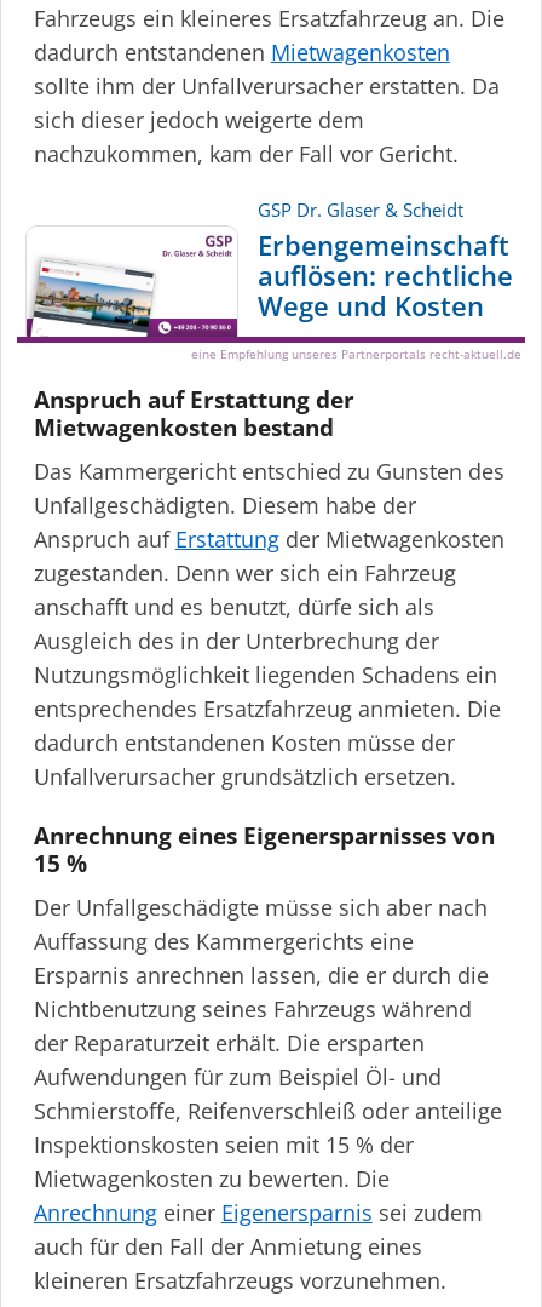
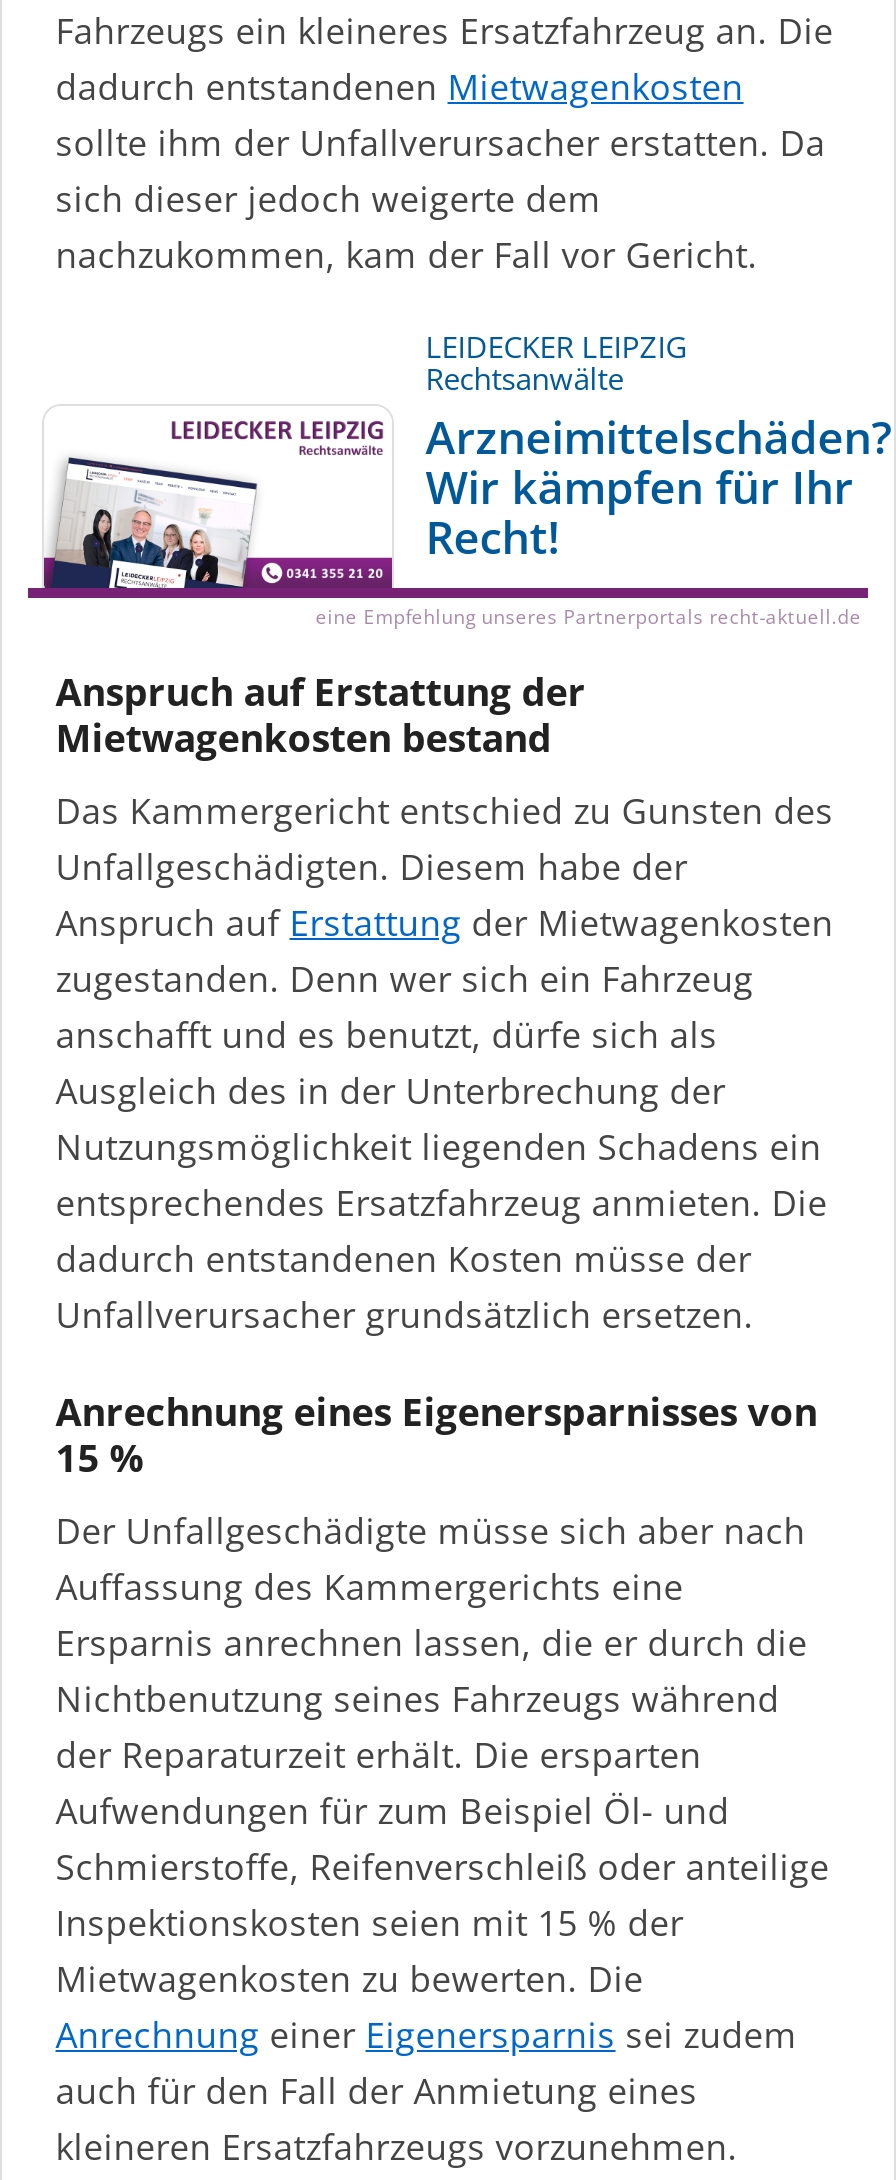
[257,197,513,325] GSP Dr. Glaser & Scheidt | Erbengemeinschaft | auflösen: rechtliche | Wege und Kosten -> [426,326,892,568] LEIDECKER LEIPZIG | Rechtsanwälte | Arzneimittelschäden? | Wir kämpfen für Ihr | Recht!
[30,258,152,338] [image] -> [50,418,384,590] [image]

